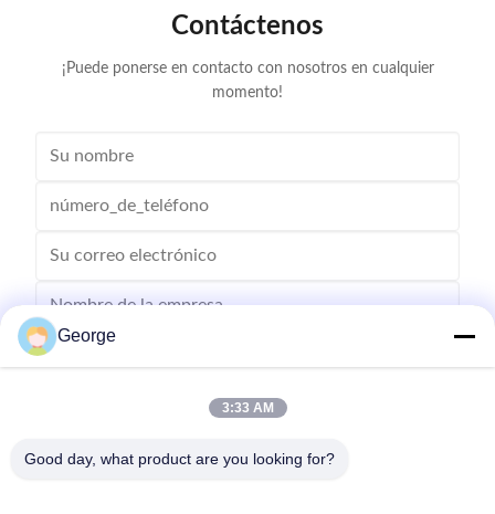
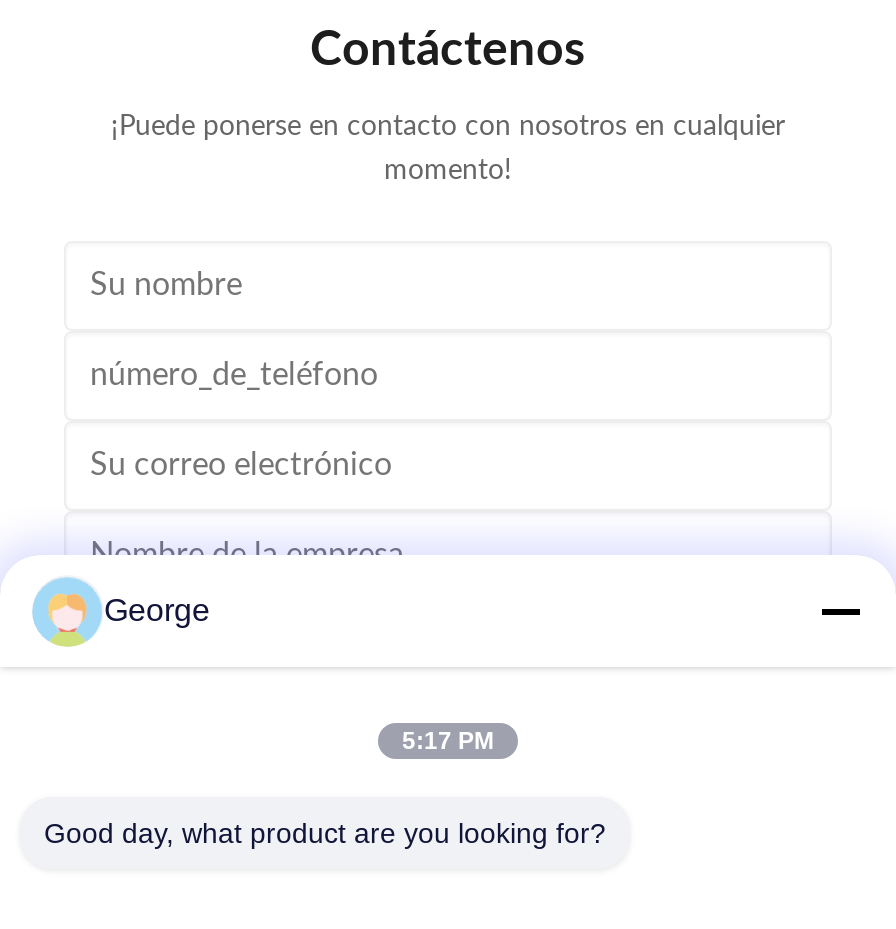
[222,400,273,416] 3:33 AM -> [402,727,494,755] 5:17 PM

